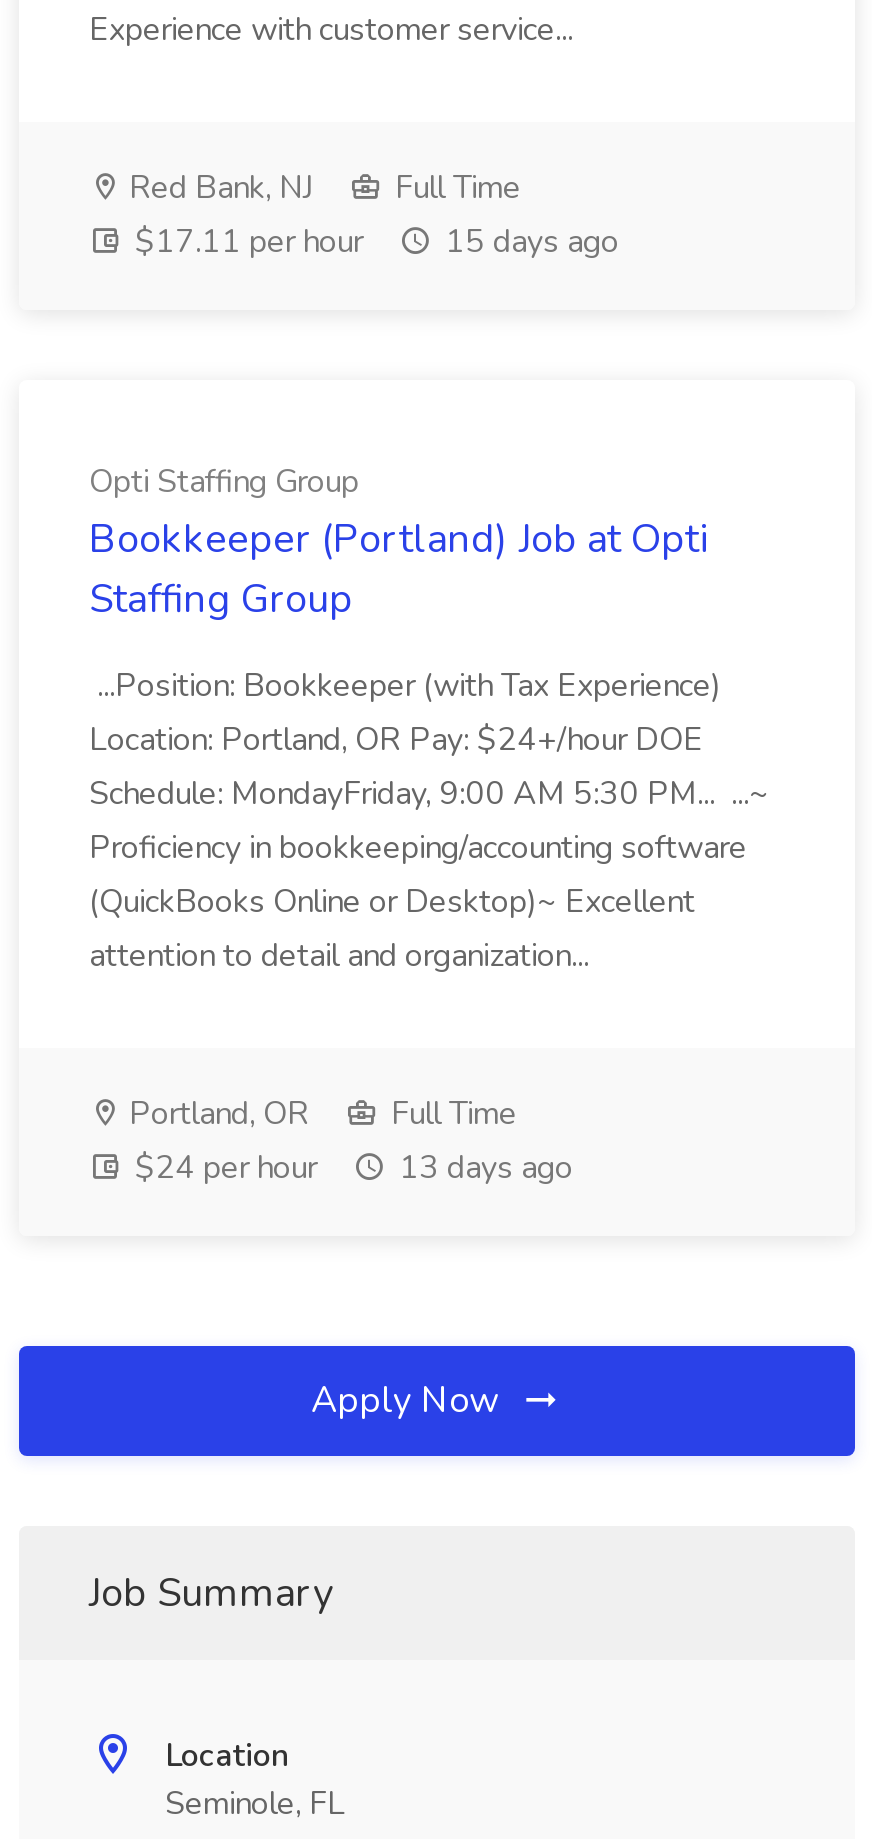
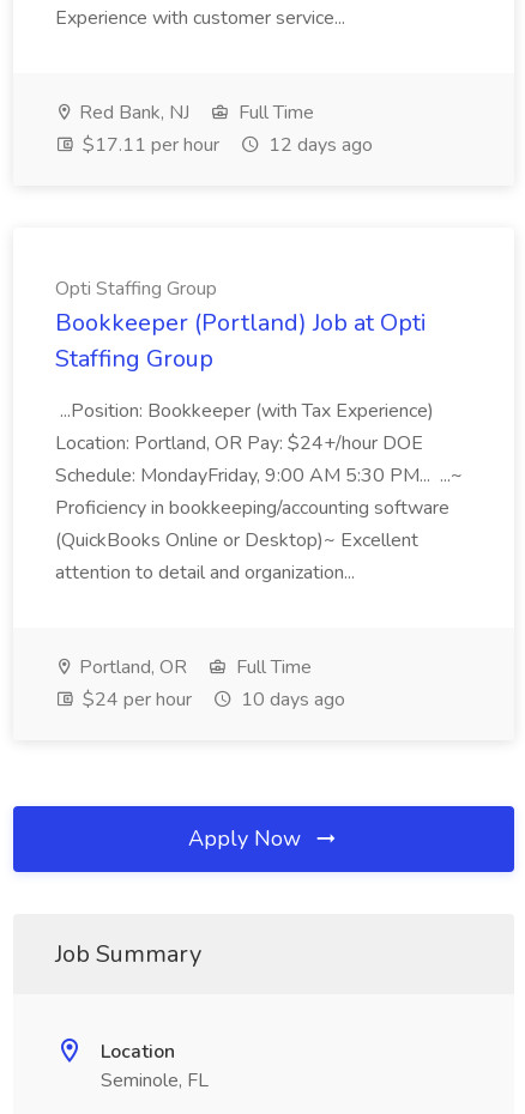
[127,220,619,264] $17.11 per hour 15 days ago -> [78,132,373,158] $17.11 per hour 12 days ago
[127,1146,573,1190] $24 per hour 13 days ago -> [78,686,345,713] $24 per hour 10 days ago

